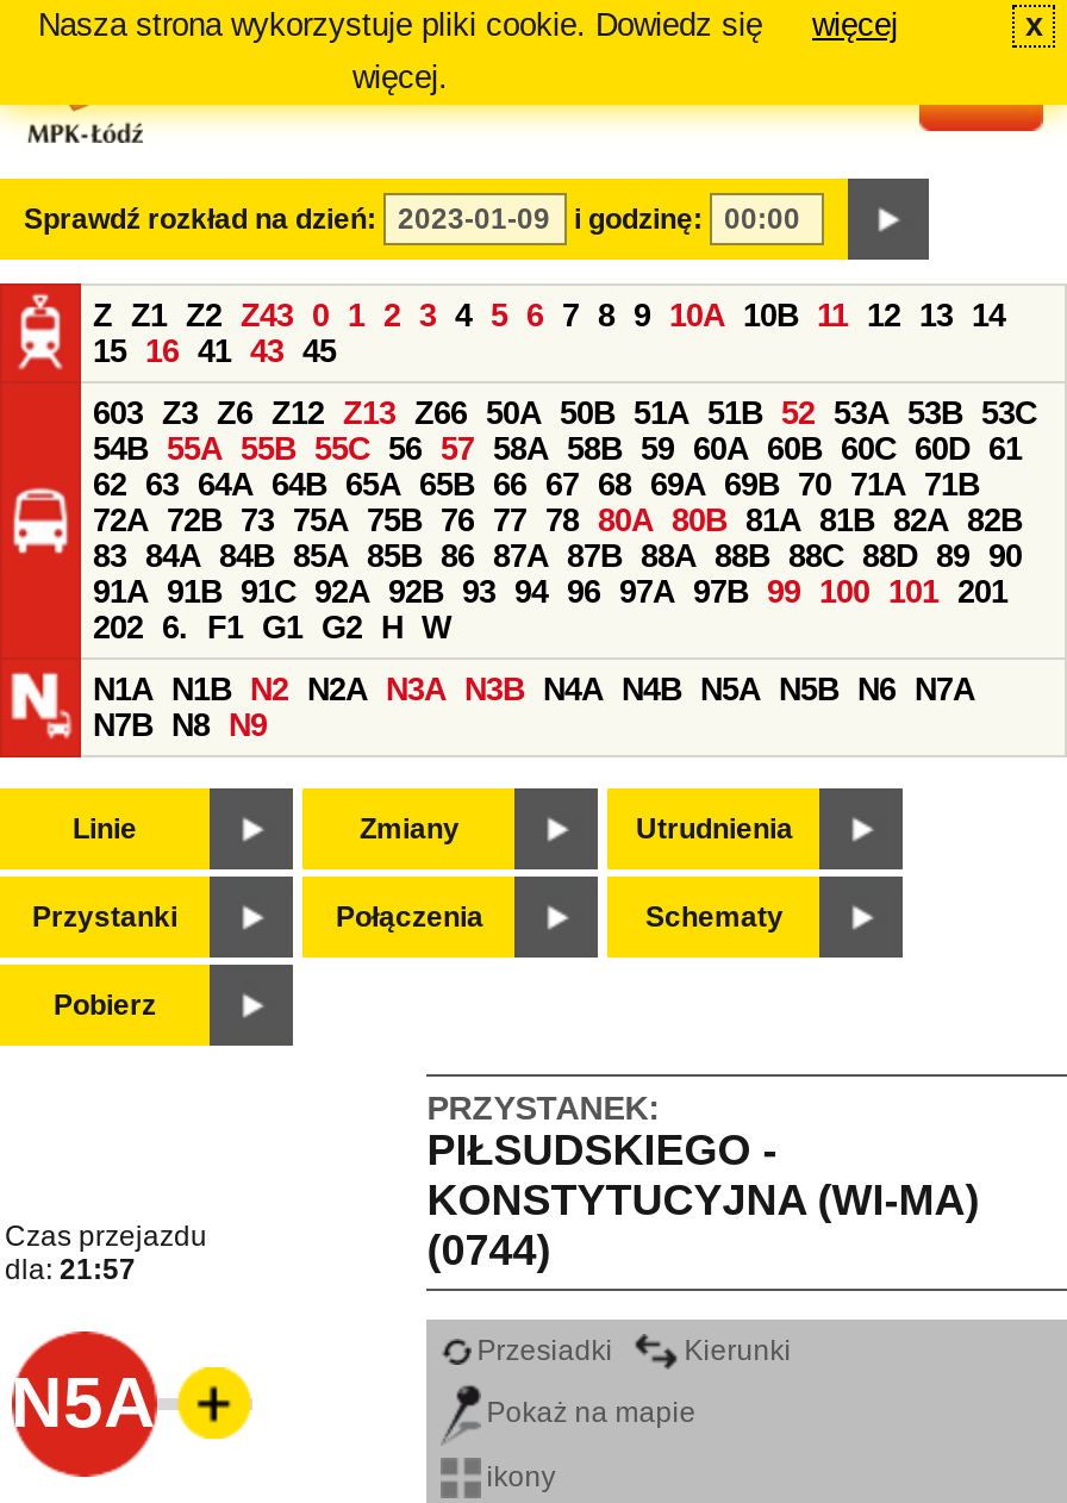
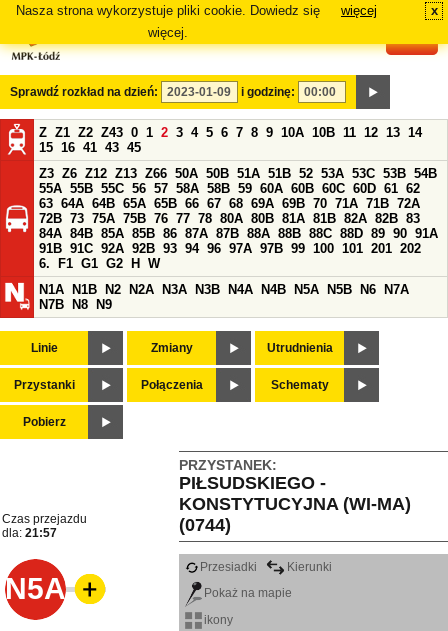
[93,395,1036,646] 603 Z3 Z6 Z12 Z13 Z66 50A 50B 51A 51B 52 53A 53B 53C | 54B 55A 55B 55C 56 57 58A 58B 59 60A 60B 60C 60D 61 | 62 63 64A 64B 65A 65B 66 67 68 69A 69B 70 71A 71B | 72A 72B 73 75A 75B 76 77 78 80A 80B 81A 81B 82A 82B | 83 84A 84B 85A 85B 86 87A 87B 88A 88B 88C 88D 89 90 | 91A 91B 91C 92A 92B 93 94 96 97A 97B 99 100 101 201 | 202 6. F1 G1 G2 H W -> [39,166,438,271] Z3 Z6 Z12 Z13 Z66 50A 50B 51A 51B 52 53A 53C 53B 54B | 55A 55B 55C 56 57 58A 58B 59 60A 60B 60C 60D 61 62 | 63 64A 64B 65A 65B 66 67 68 69A 69B 70 71A 71B 72A | 72B 73 75A 75B 76 77 78 80A 80B 81A 81B 82A 82B 83 | 84A 84B 85A 85B 86 87A 87B 88A 88B 88C 88D 89 90 91A | 91B 91C 92A 92B 93 94 96 97A 97B 99 100 101 201 202 | 6. F1 G1 G2 H W

